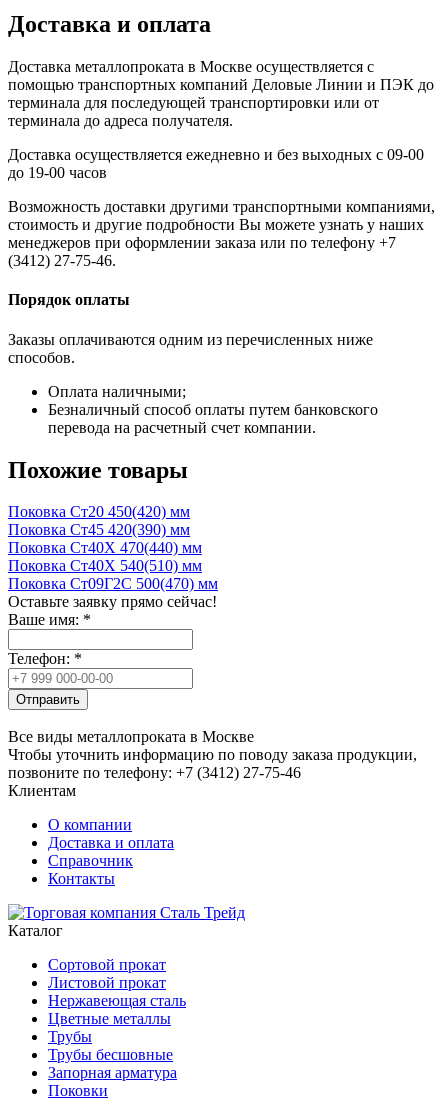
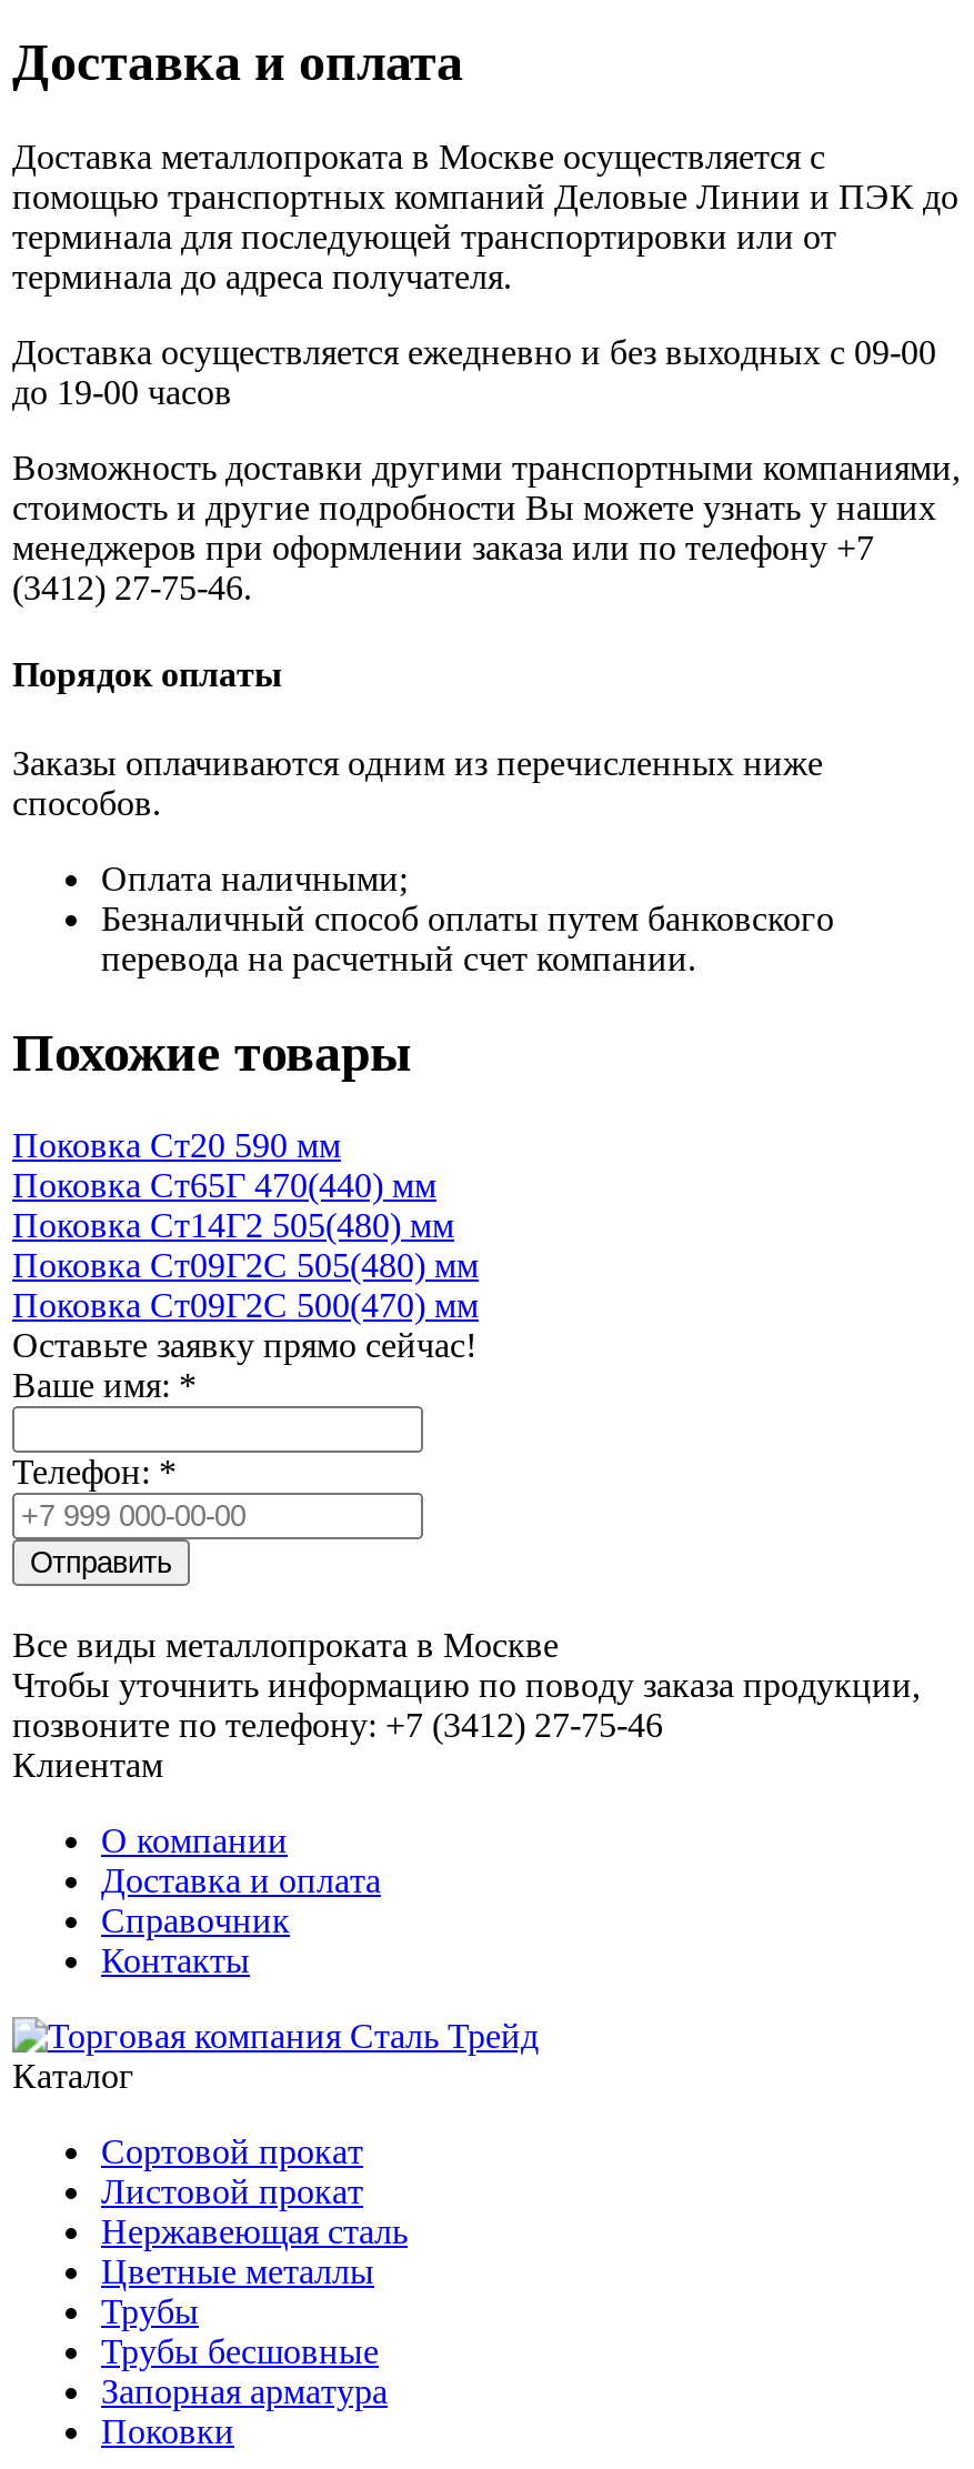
[8,503,190,520] Поковка Ст20 450(420) мм -> [12,1127,341,1165] Поковка Ст20 590 мм
[8,521,190,538] Поковка Ст45 420(390) мм -> [12,1167,436,1205] Поковка Ст65Г 470(440) мм
[8,539,202,556] Поковка Ст40Х 470(440) мм -> [12,1207,454,1245] Поковка Ст14Г2 505(480) мм
[8,557,202,574] Поковка Ст40Х 540(510) мм -> [12,1247,479,1285] Поковка Ст09Г2С 505(480) мм

